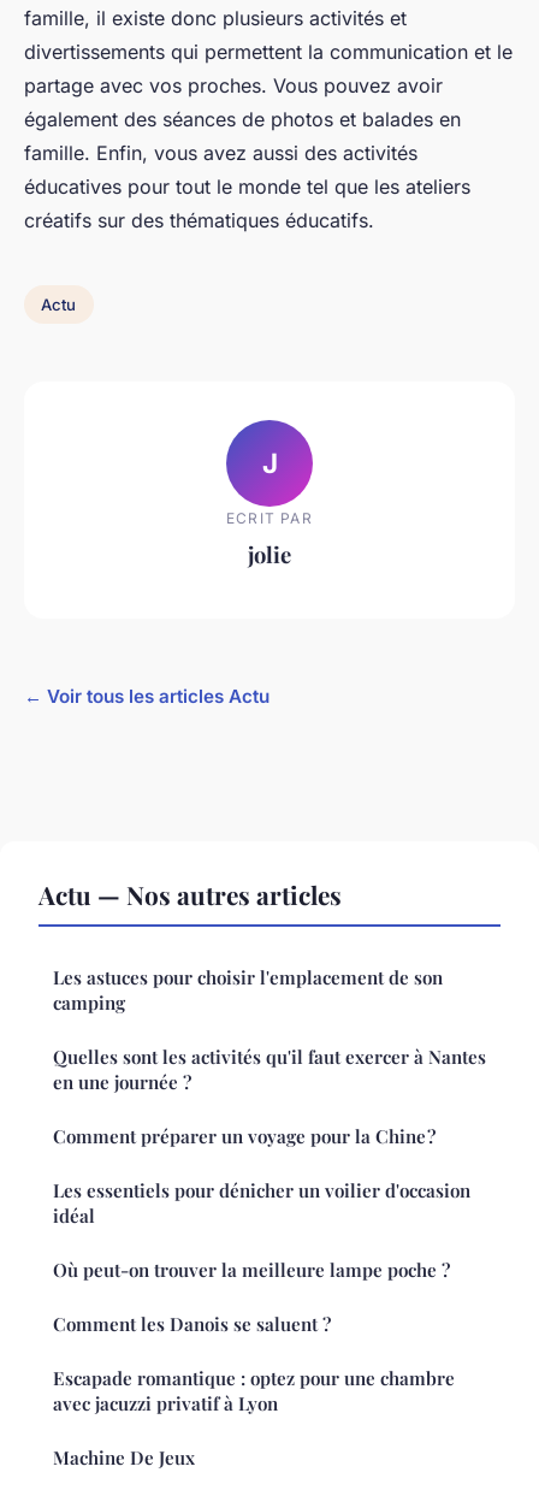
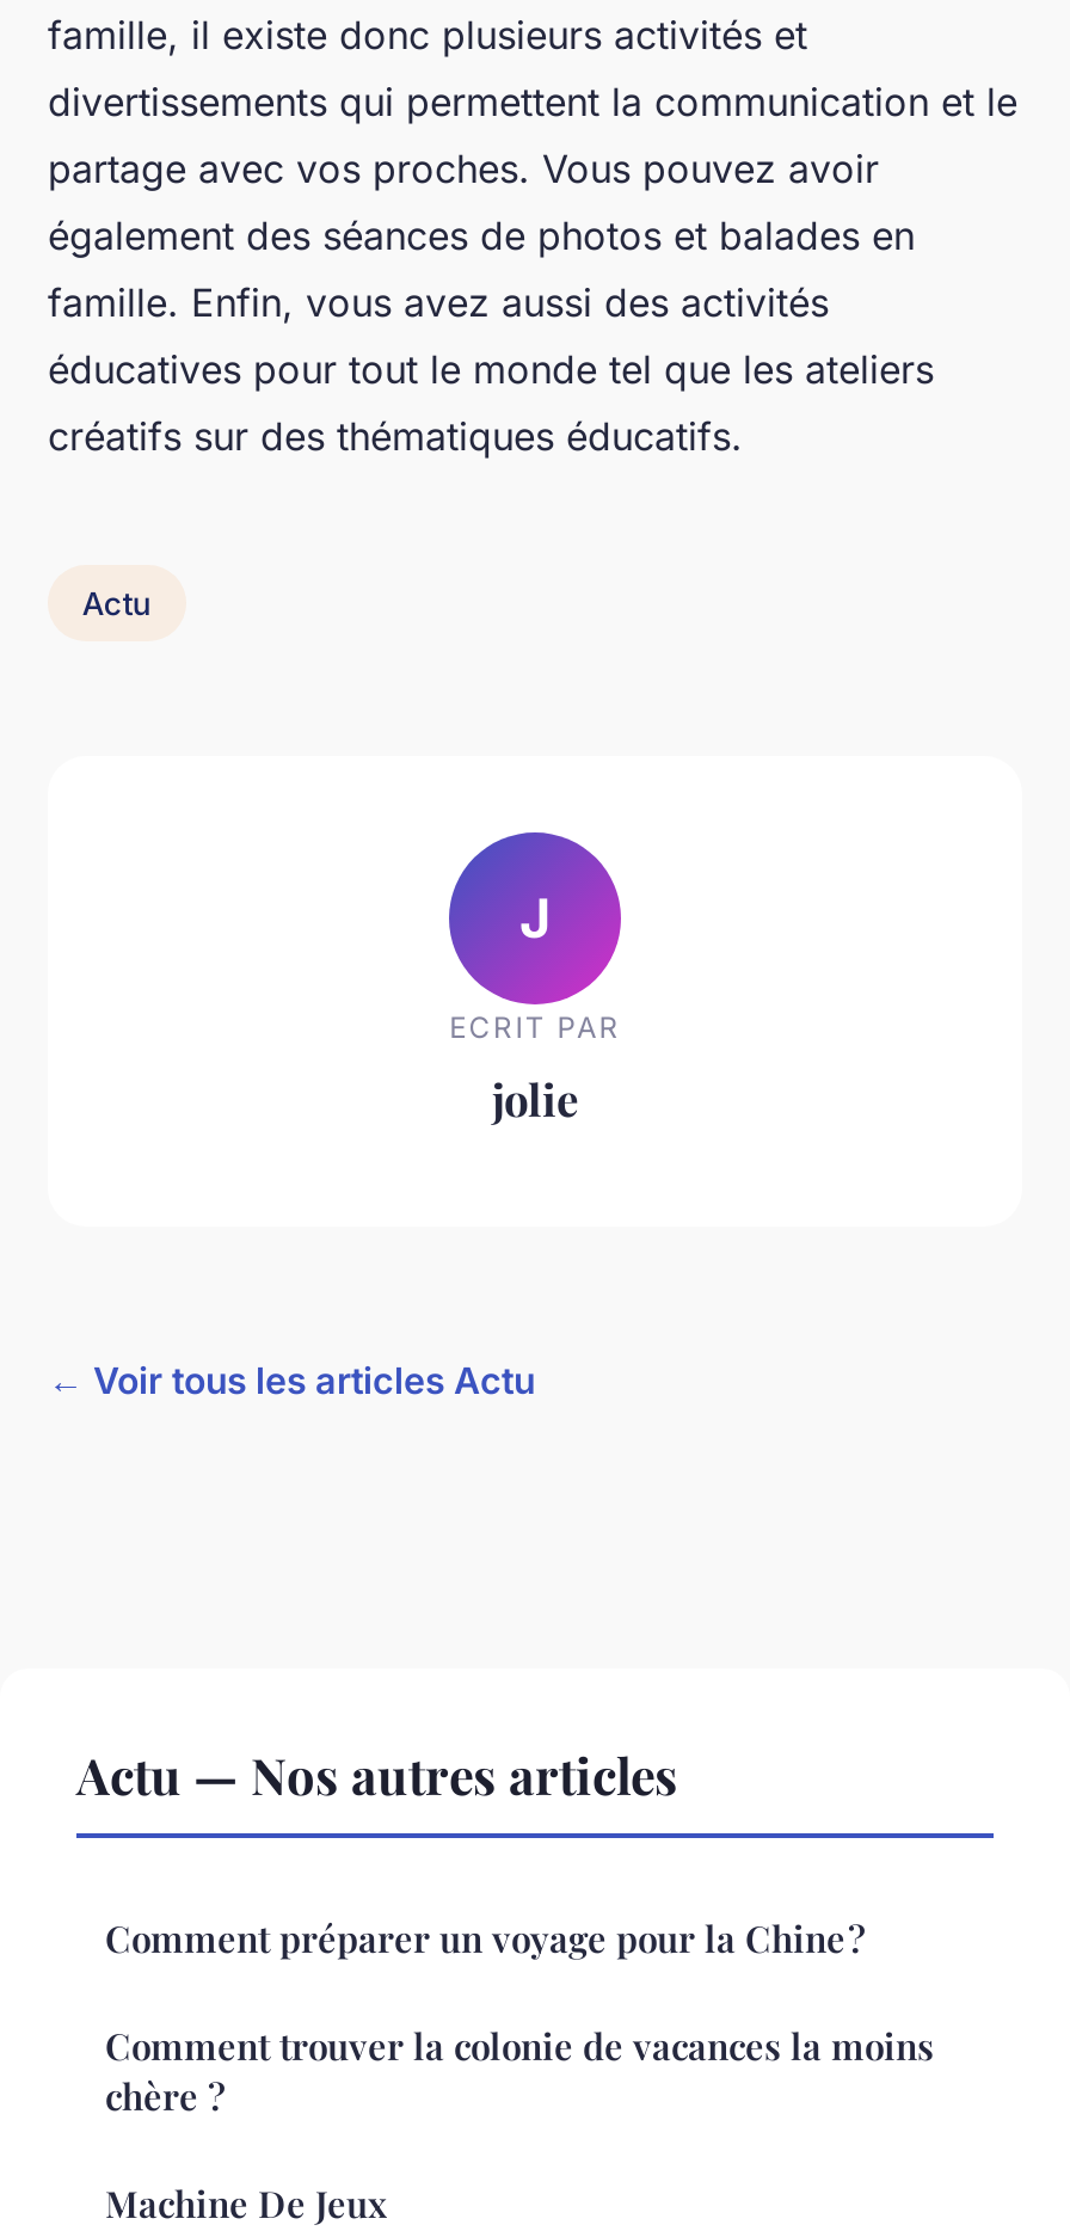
[53,965,486,1094] Les astuces pour choisir l'emplacement de son | camping | Quelles sont les activités qu'il faut exercer à Nantes | en une journée ? -> none
[53,1178,470,1415] Les essentiels pour dénicher un voilier d'occasion | idéal | Où peut-on trouver la meilleure lampe poche ? | Comment les Danois se saluent ? | Escapade romantique : optez pour une chambre | avec jacuzzi privatif à Lyon -> [105,2022,934,2120] Comment trouver la colonie de vacances la moins | chère ?

